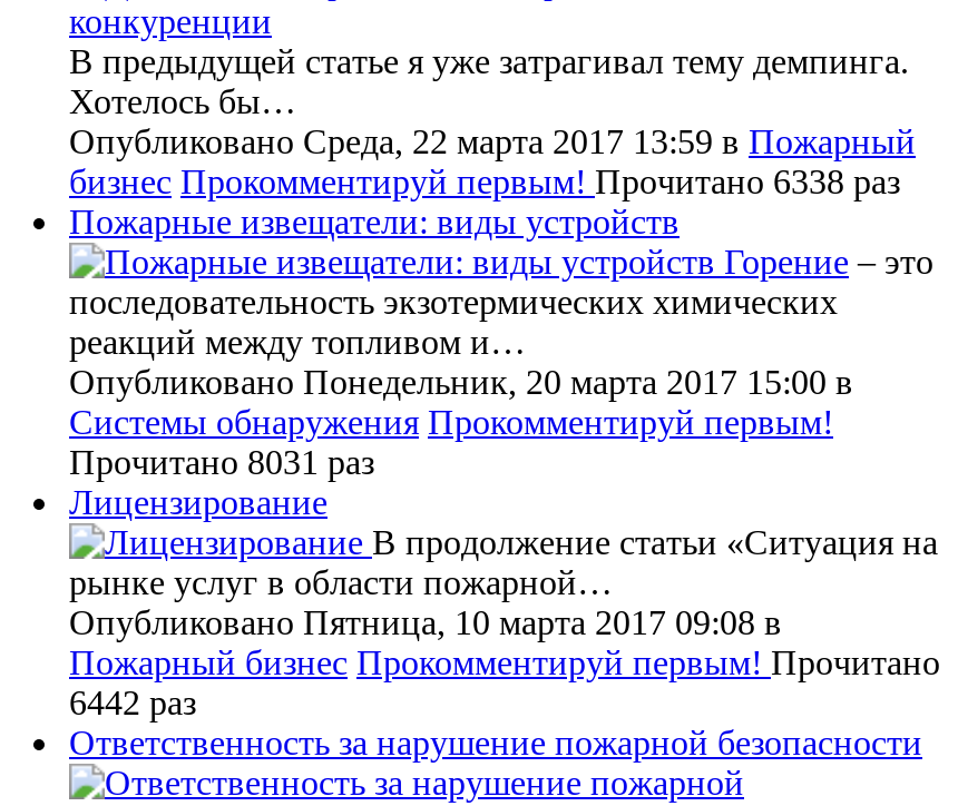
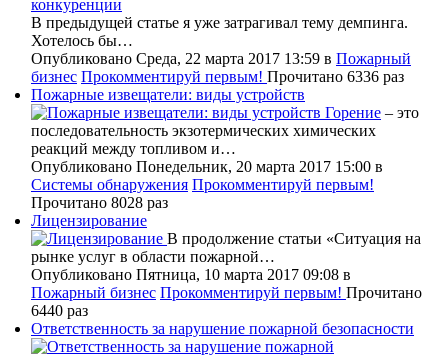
[69,162,900,199] бизнес Прокомментируй первым! Прочитано 6338 раз -> [31,68,404,85] бизнес Прокомментируй первым! Прочитано 6336 раз
[69,442,374,480] Прочитано 8031 раз -> [31,194,168,211] Прочитано 8028 раз
[69,683,196,721] 6442 раз -> [31,302,88,319] 6440 раз

